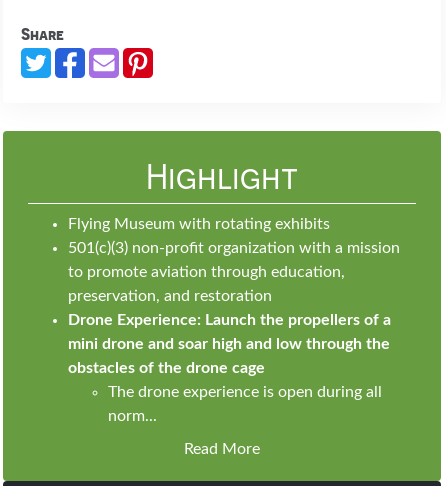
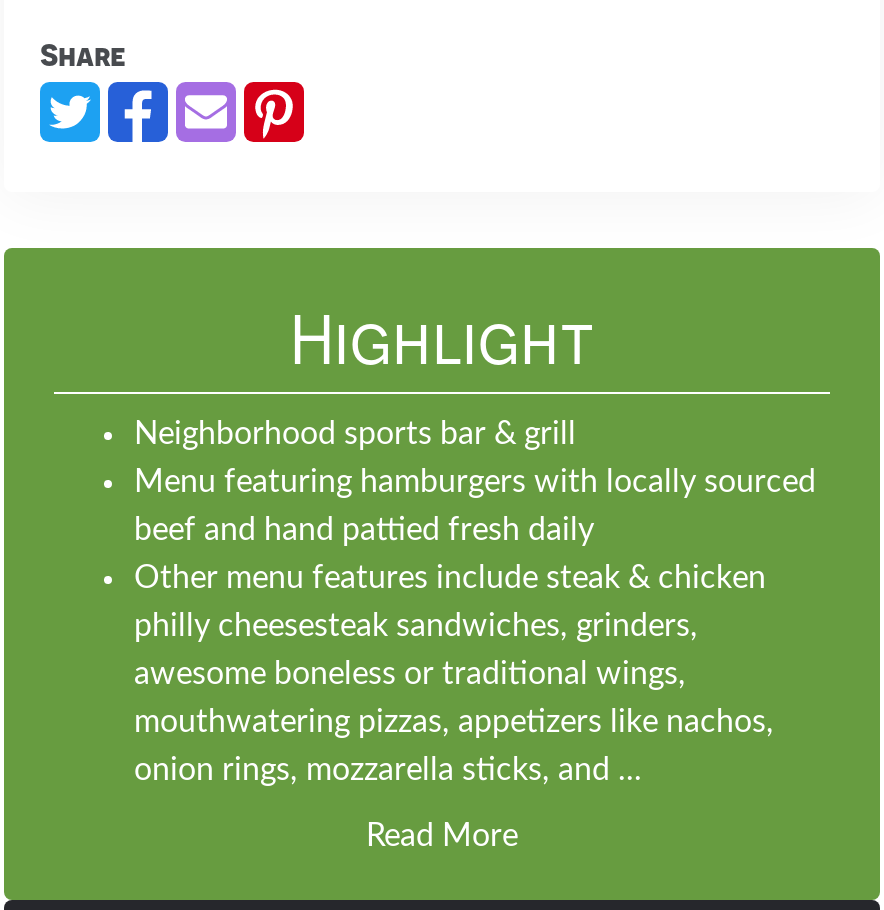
[68,216,400,424] Flying Museum with rotating exhibits | 501(c)(3) non-profit organization with a mission | to promote aviation through education, | preservation, and restoration | Drone Experience: Launch the propellers of a | mini drone and soar high and low through the | obstacles of the drone cage | The drone experience is open during all | norm... -> [134,417,816,785] Neighborhood sports bar & grill | Menu featuring hamburgers with locally sourced | beef and hand pattied fresh daily | Other menu features include steak & chicken | philly cheesesteak sandwiches, grinders, | awesome boneless or traditional wings, | mouthwatering pizzas, appetizers like nachos, | onion rings, mozzarella sticks, and ...

